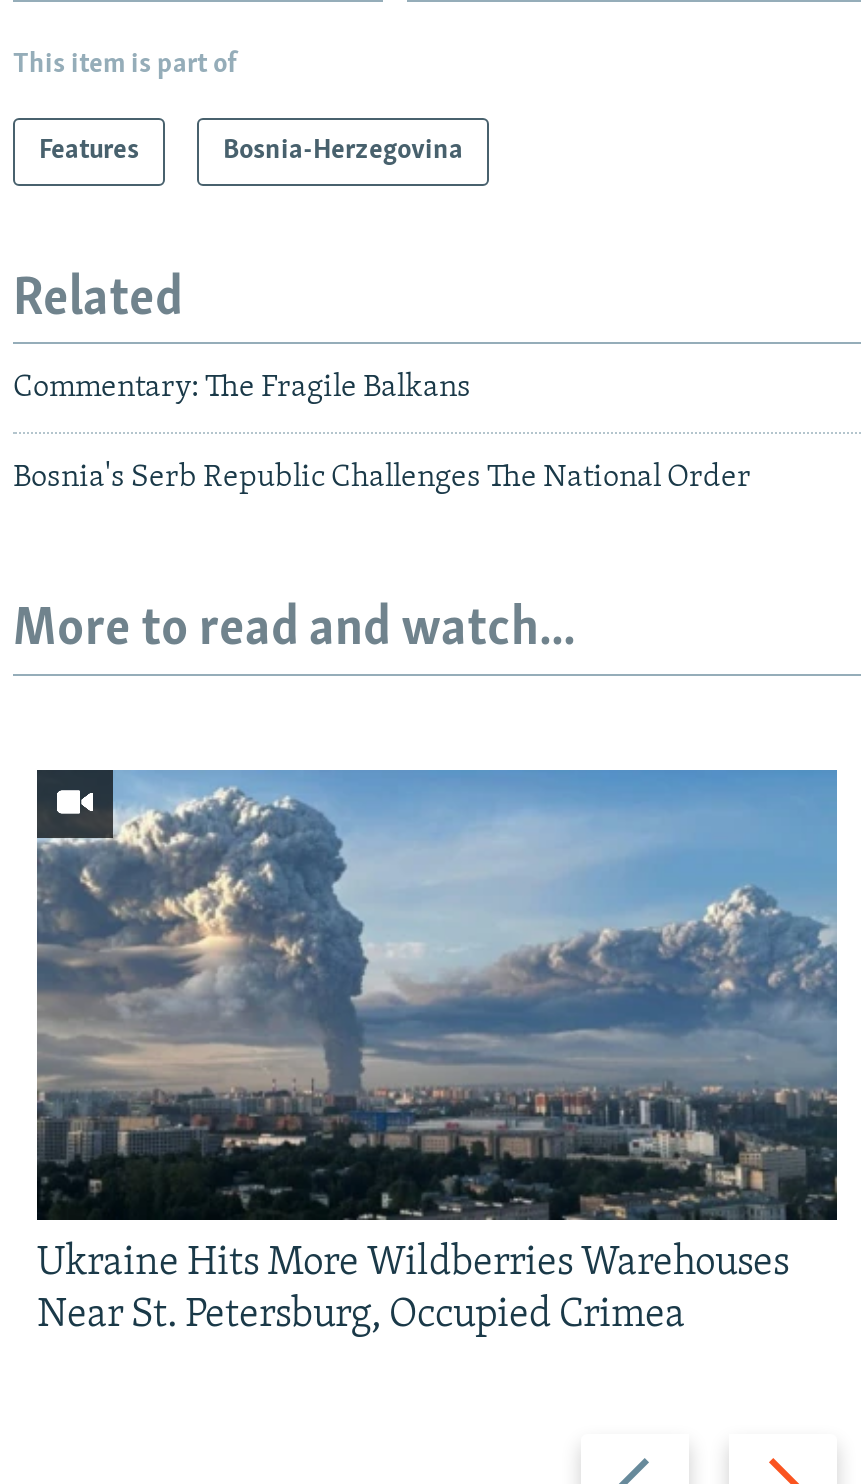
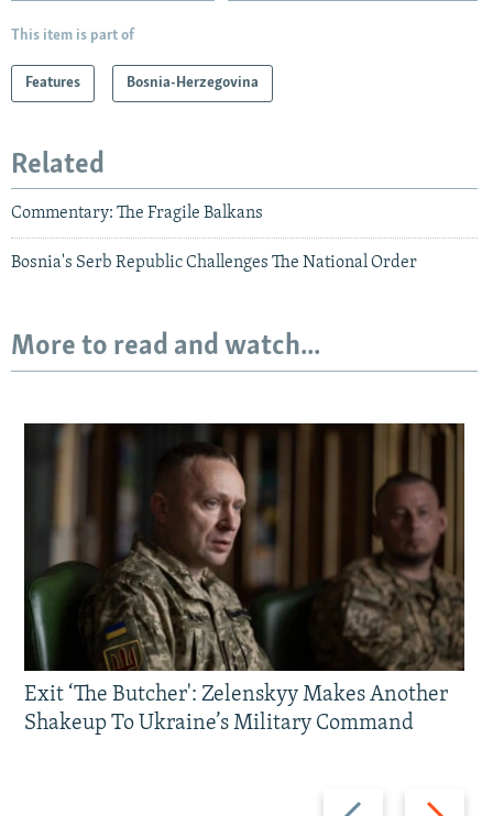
[35,768,839,1335] [image] | Ukraine Hits More Wildberries Warehouses | Near St. Petersburg, Occupied Crimea -> [23,422,465,734] [image] | Exit ‘The Butcher': Zelenskyy Makes Another | Shakeup To Ukraine’s Military Command

